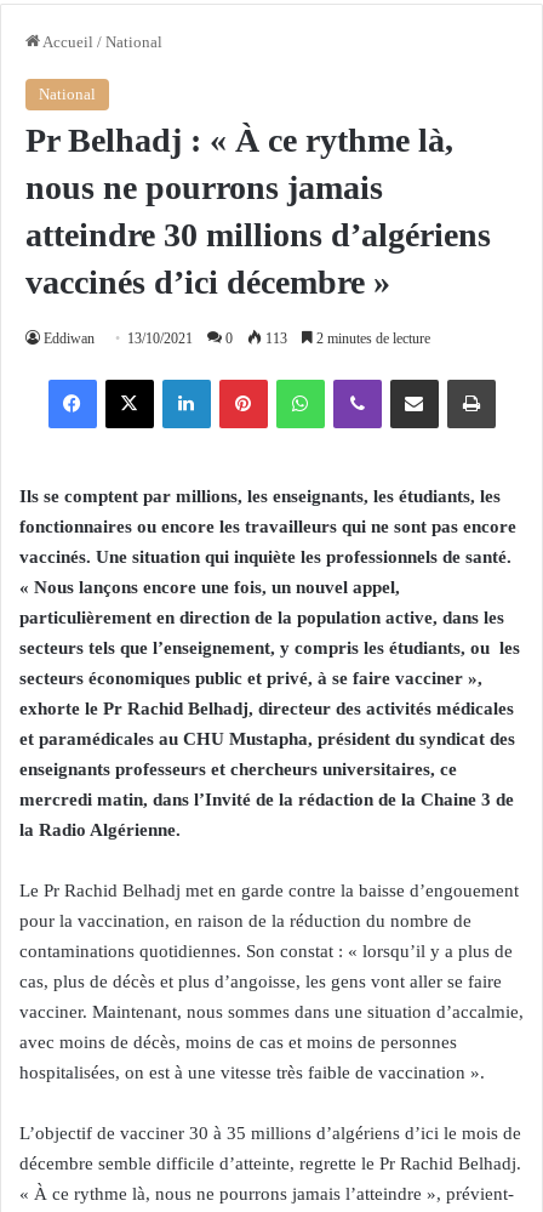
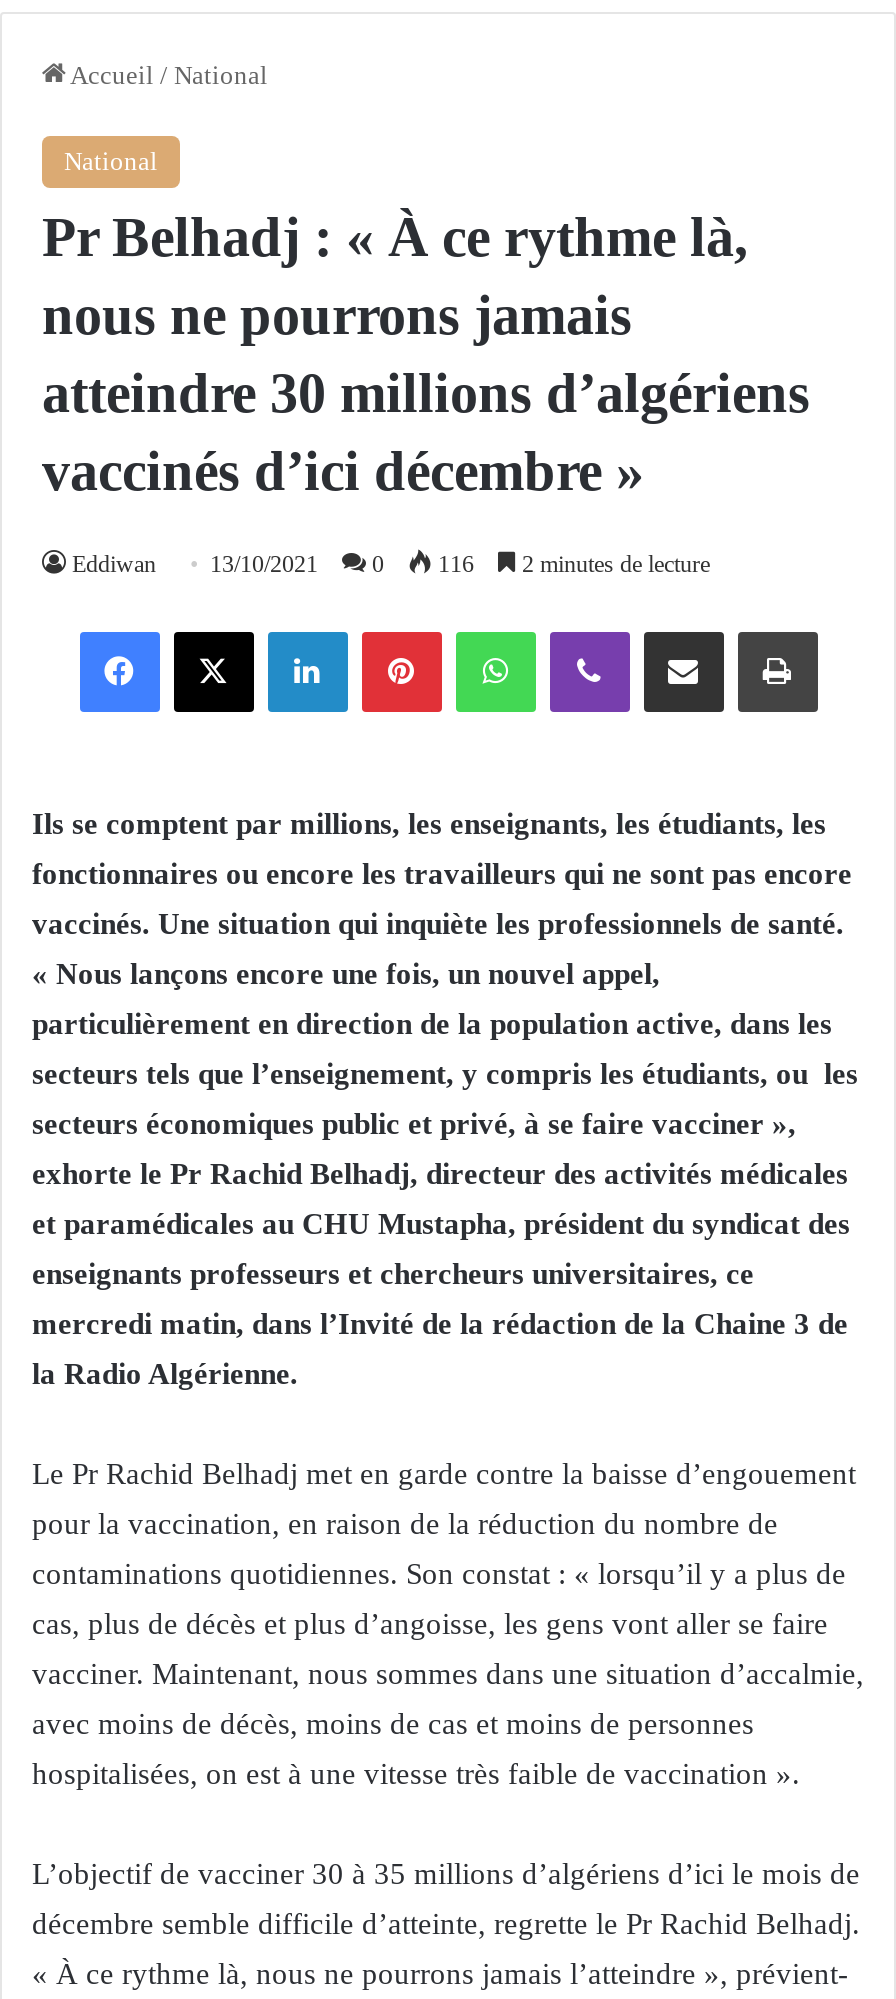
[44,330,430,347] Eddiwan 13/10/2021 0 113 2 minutes de lecture -> [72,550,710,578] Eddiwan 13/10/2021 0 116 2 minutes de lecture

